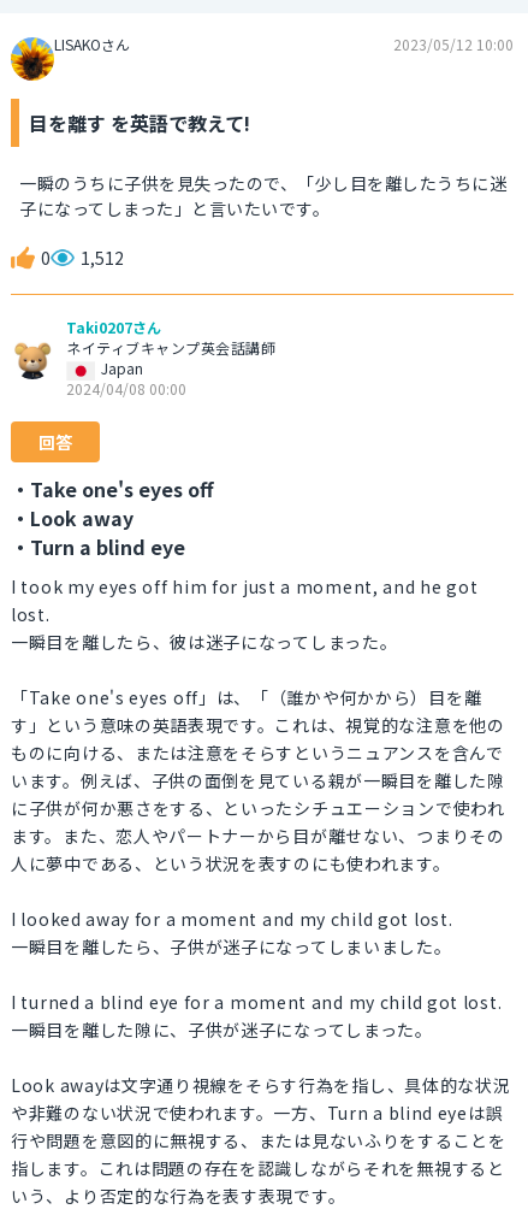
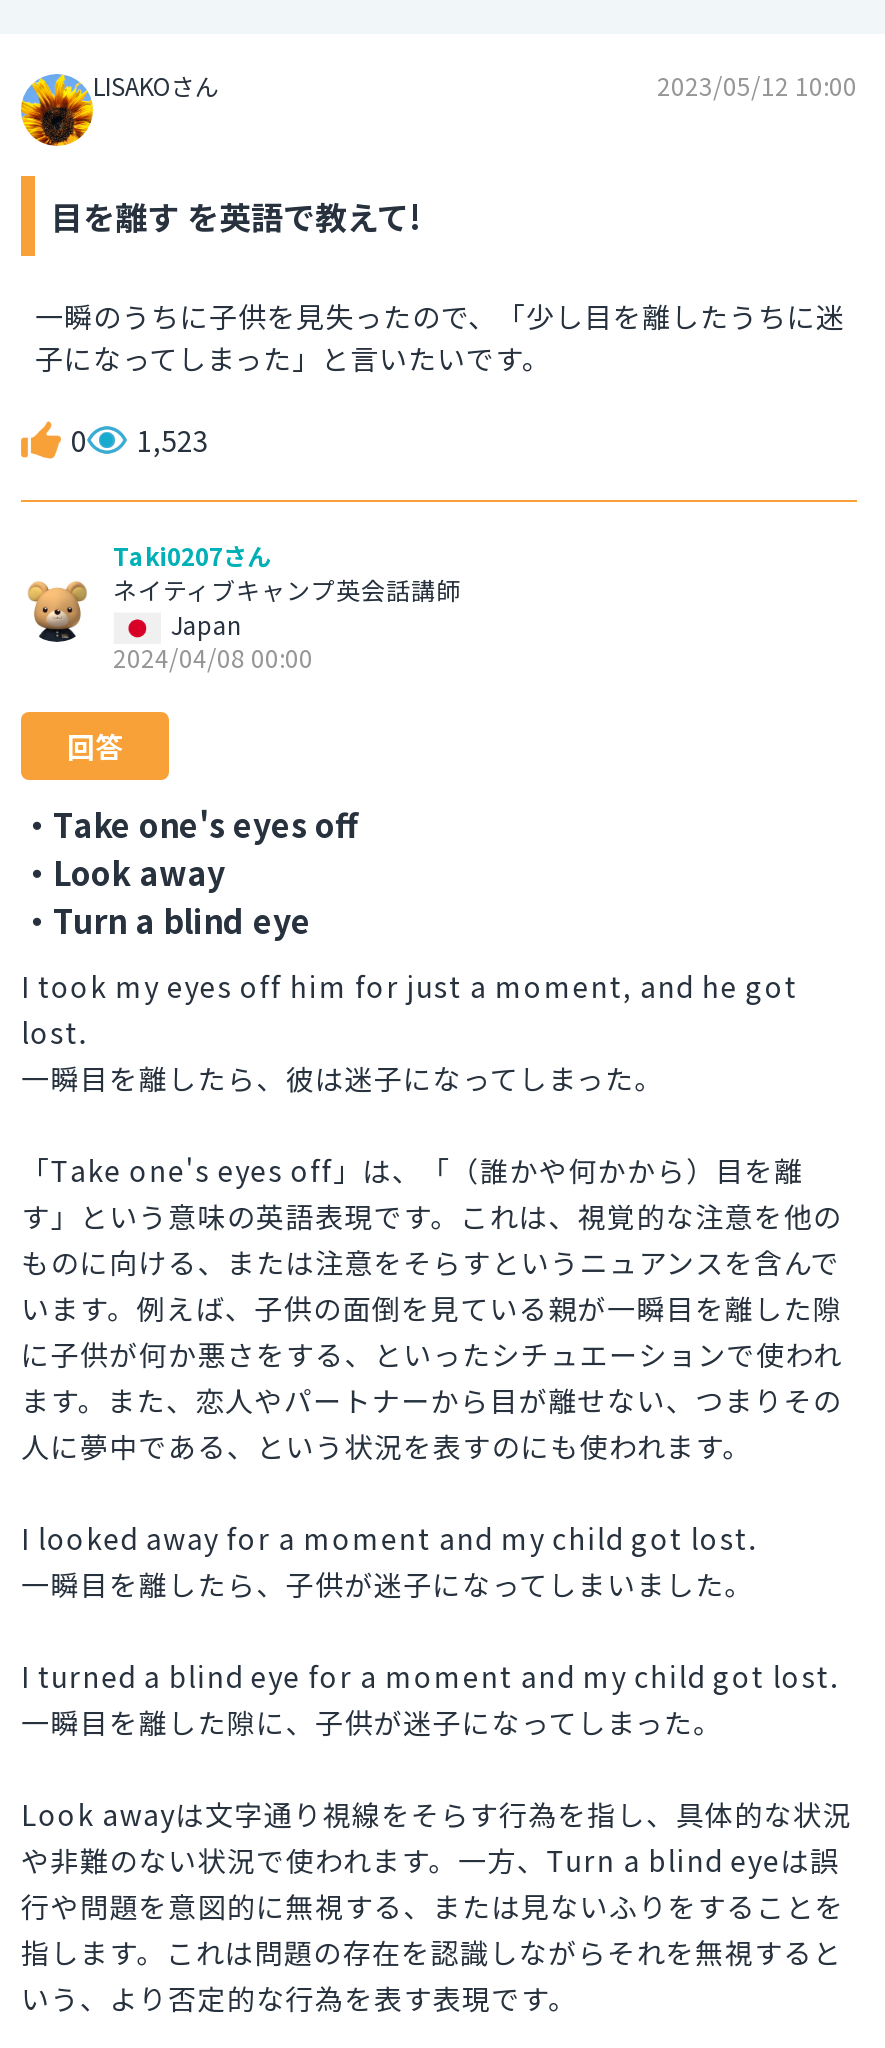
[41,246,124,270] 0 1,512 -> [71,421,209,461] 0 1,523

